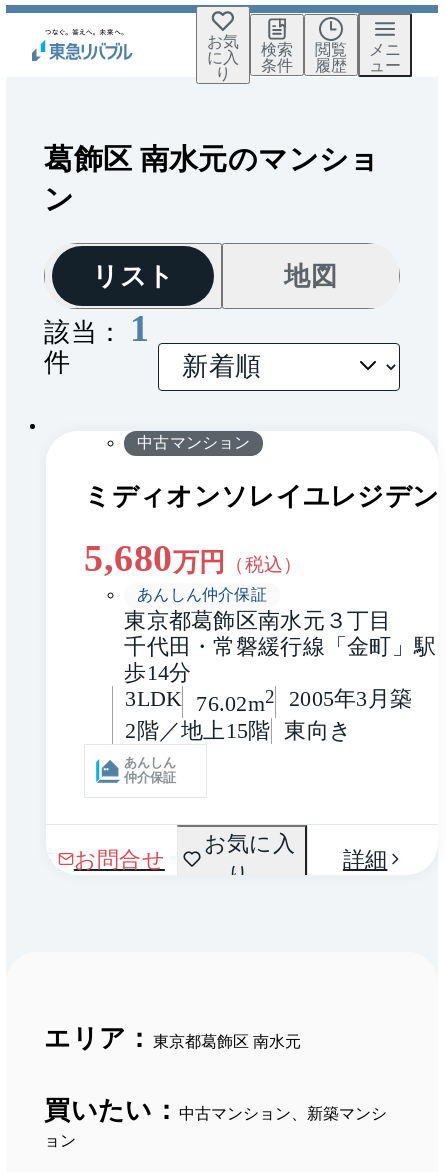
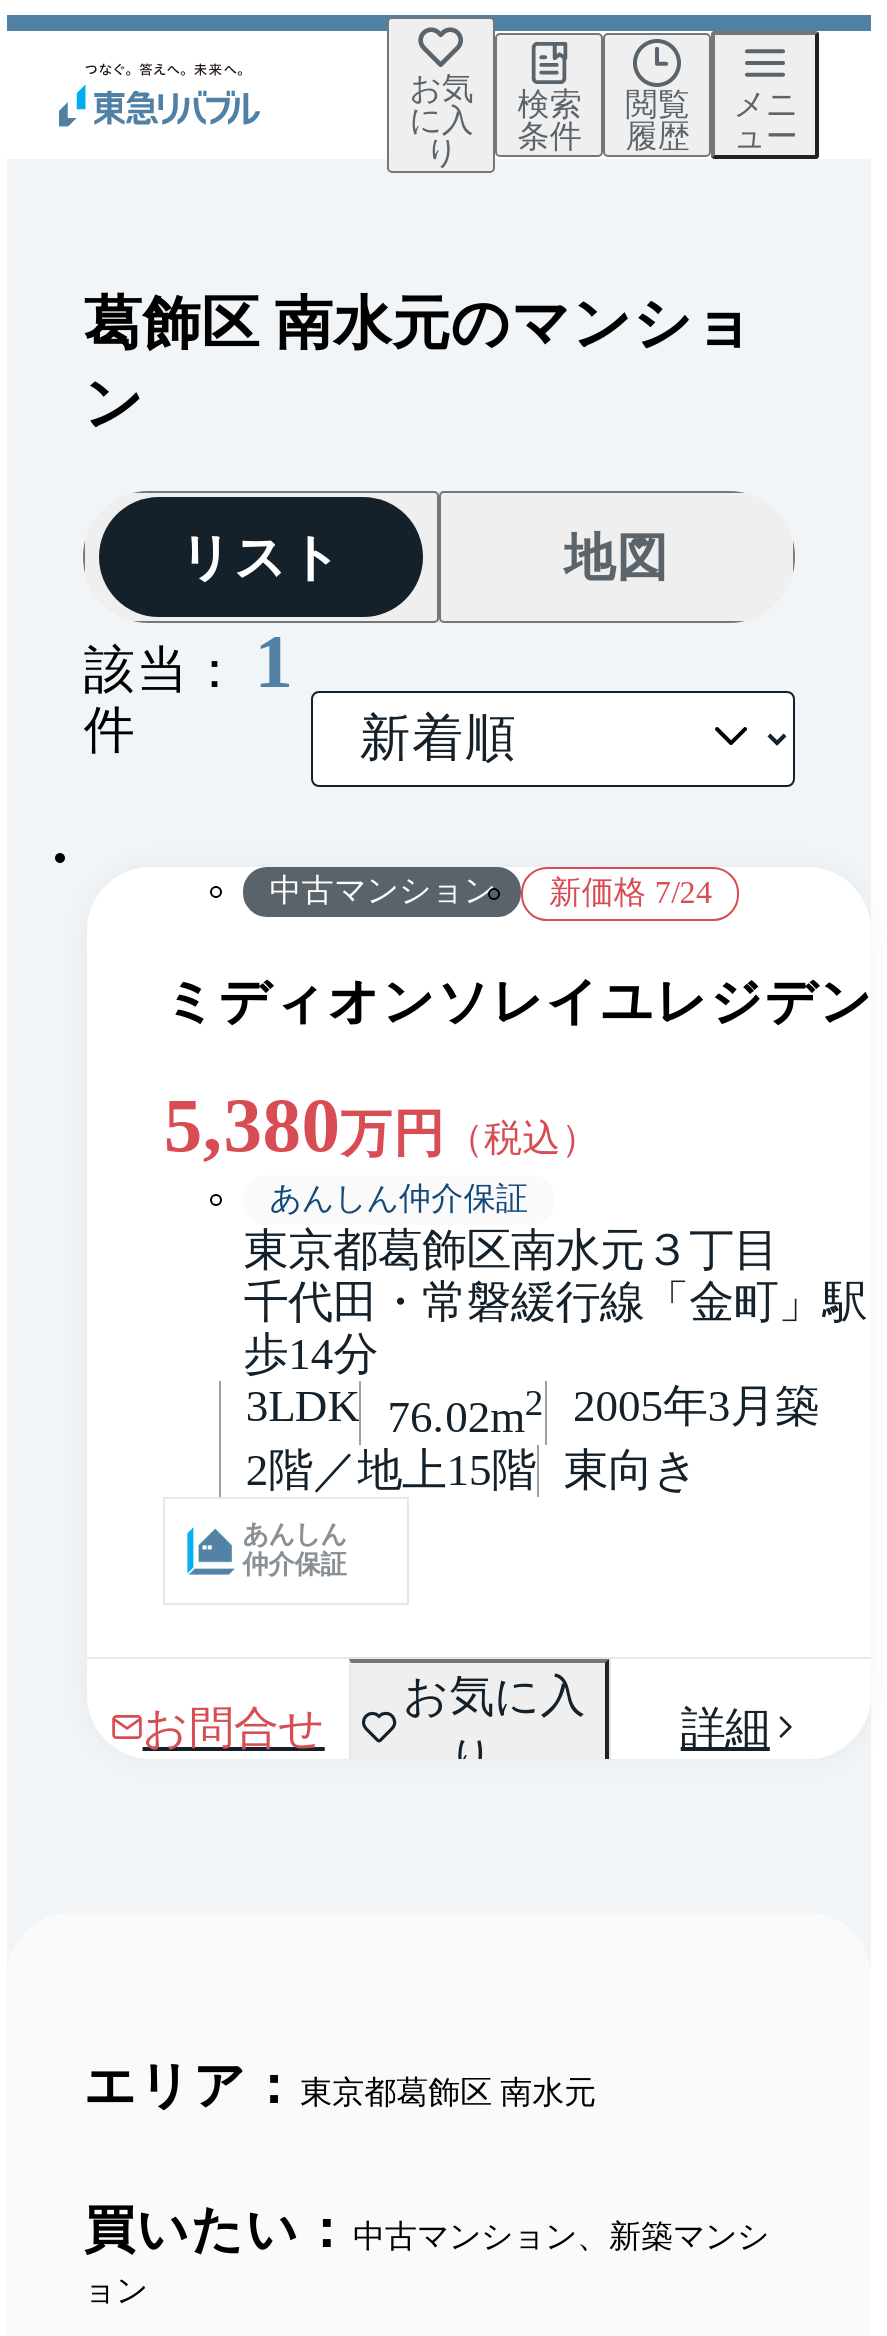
none -> [549,876,712,910] 新価格 7/24
[84,537,302,579] 5,680万円（税込） -> [164,1082,599,1166] 5,380万円（税込）

